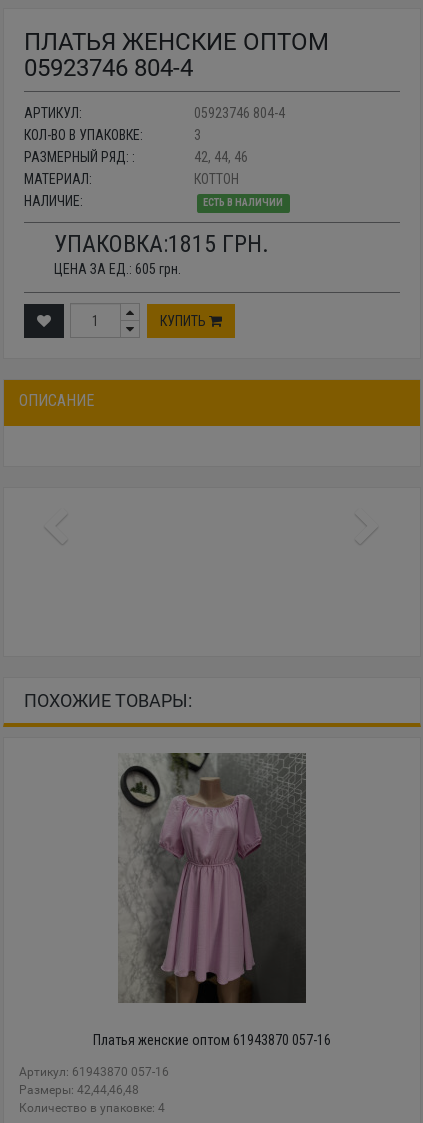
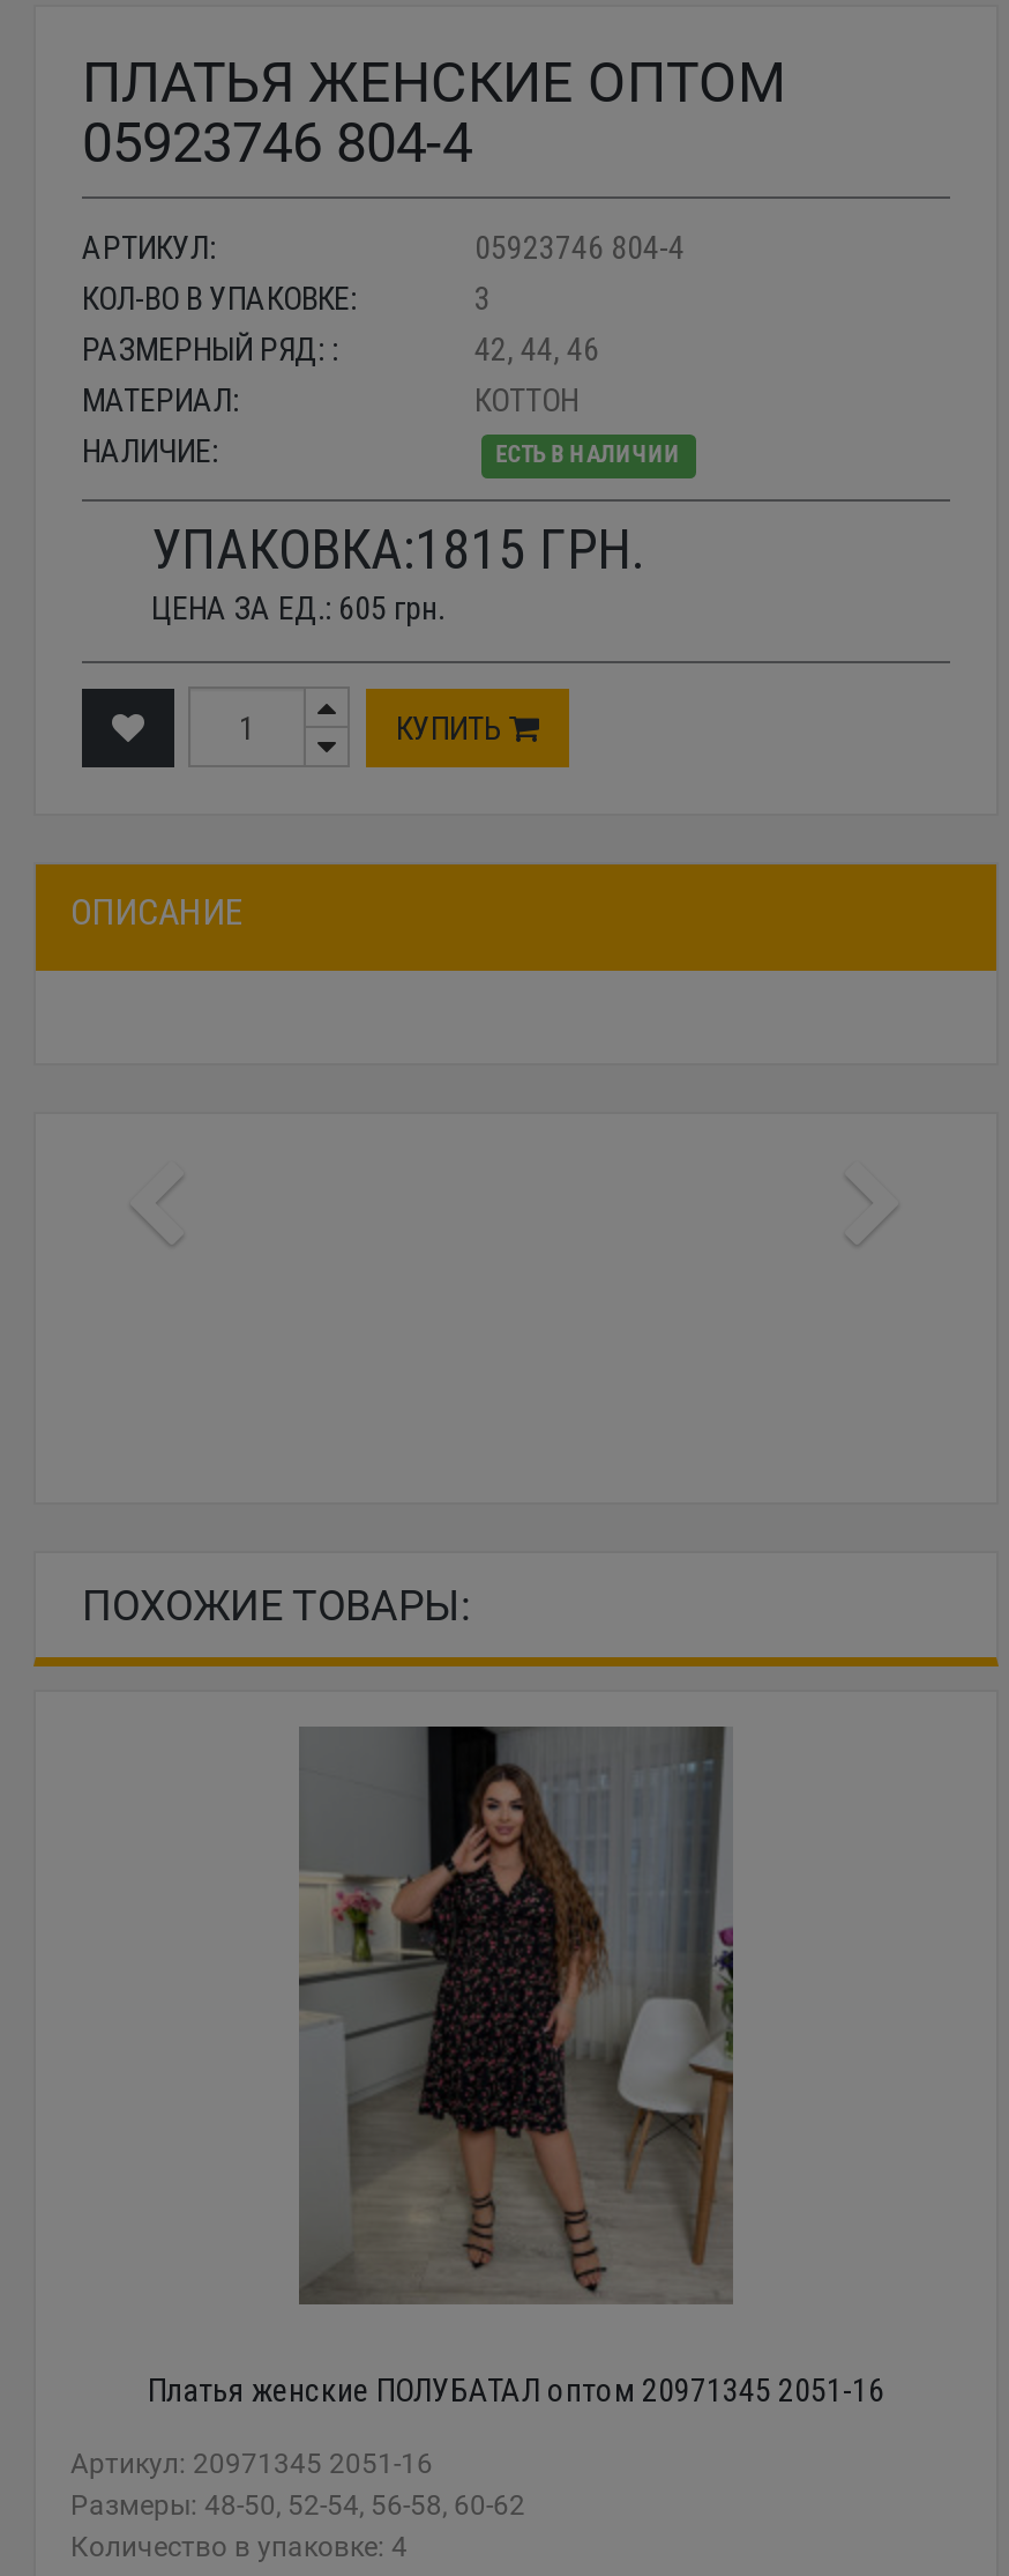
[93,752,331,1048] [image] | Платья женские оптом 61943870 057-16 -> [148,1724,884,2409] [image] | Платья женские ПОЛУБАТАЛ оптом 20971345 2051-16
[19,1065,169,1097] Артикул: 61943870 057-16 | Размеры: 42,44,46,48 -> [70,2449,525,2523] Артикул: 20971345 2051-16 | Размеры: 48-50, 52-54, 56-58, 60-62

